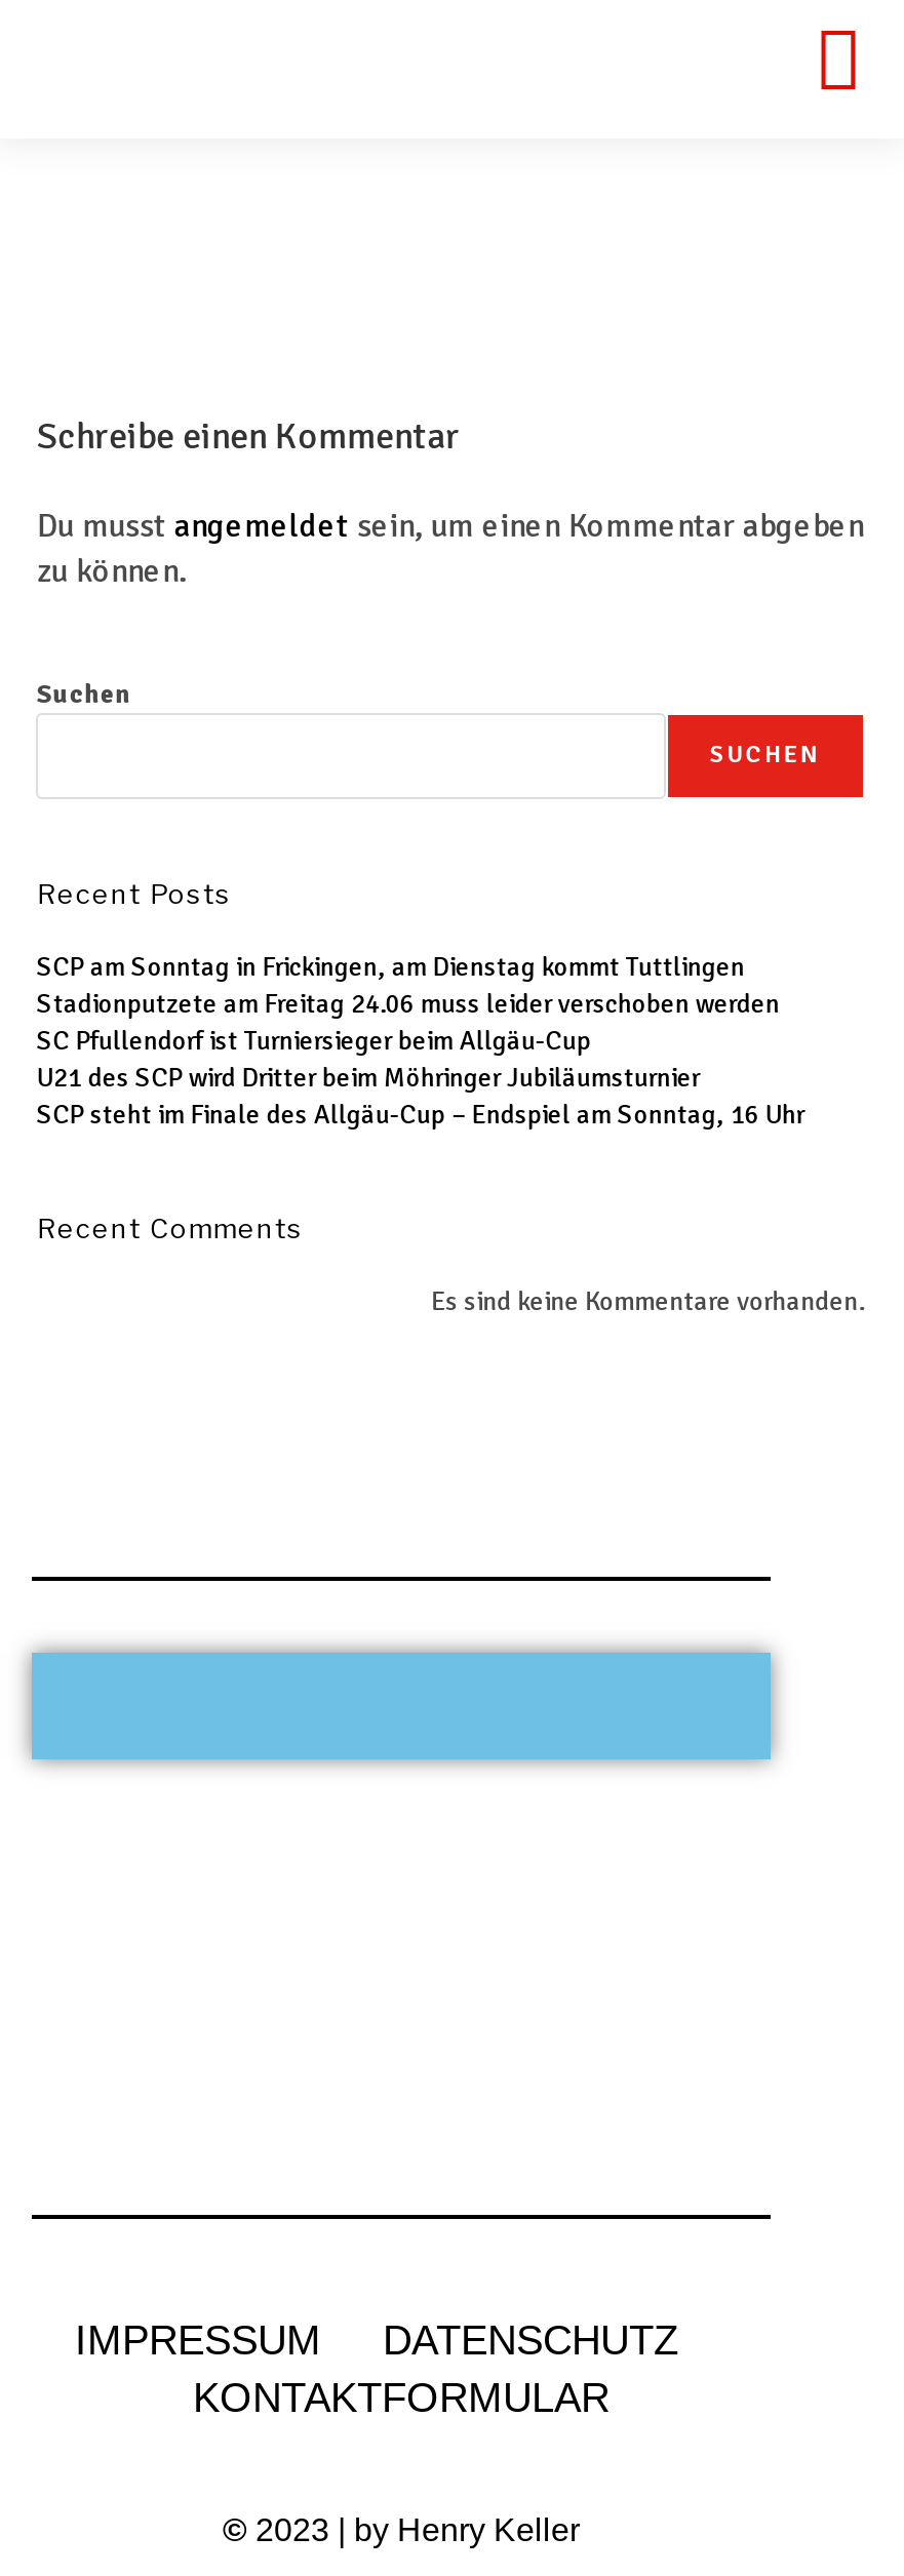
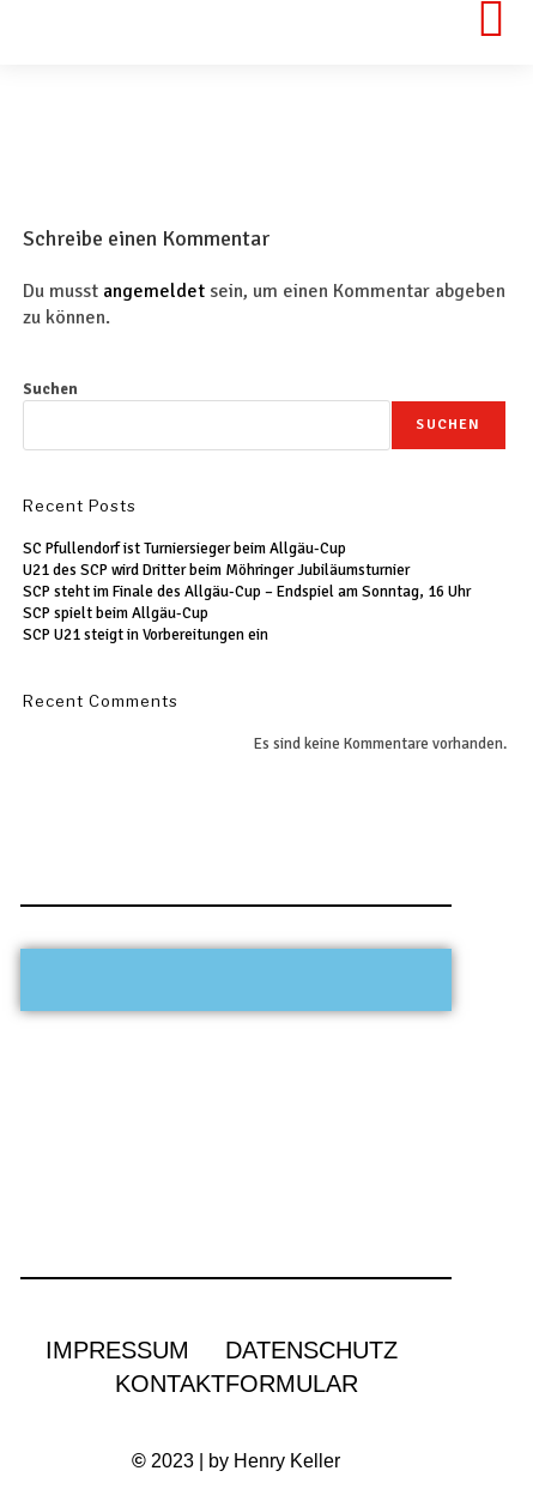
[37,951,780,1021] SCP am Sonntag in Frickingen, am Dienstag kommt Tuttlingen | Stadionputzete am Freitag 24.06 muss leider verschoben werden -> none
moved [37,1025,804,1132] -> [23,539,471,601]: SC Pfullendorf ist Turniersieger beim Allgäu-Cup | U21 des SCP wird Dritter beim Möhringer Jubiläumsturnier | SCP steht im Finale des Allgäu-Cup – Endspiel am Sonntag, 16 Uhr
none -> [23,604,269,644] SCP spielt beim Allgäu-Cup | SCP U21 steigt in Vorbereitungen ein

